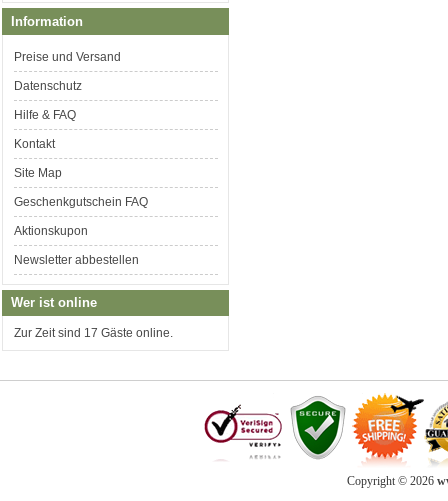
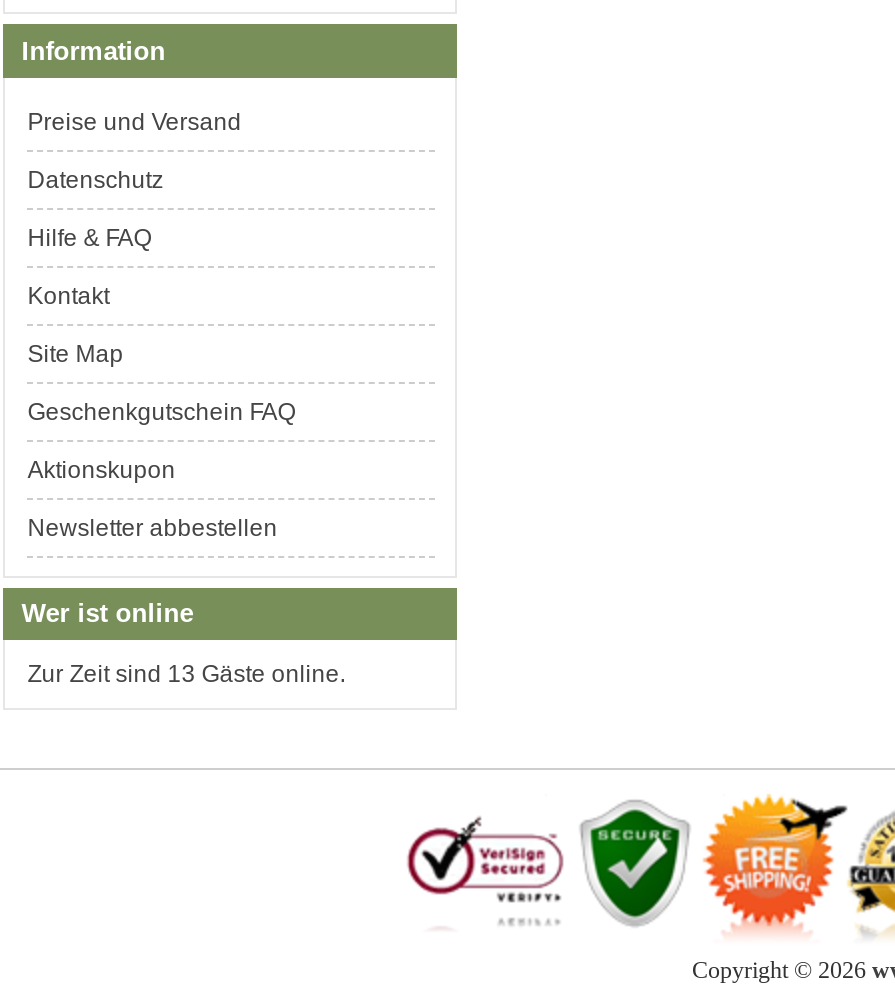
[14,326,173,340] Zur Zeit sind 17 Gäste online. -> [27,659,345,687] Zur Zeit sind 13 Gäste online.

